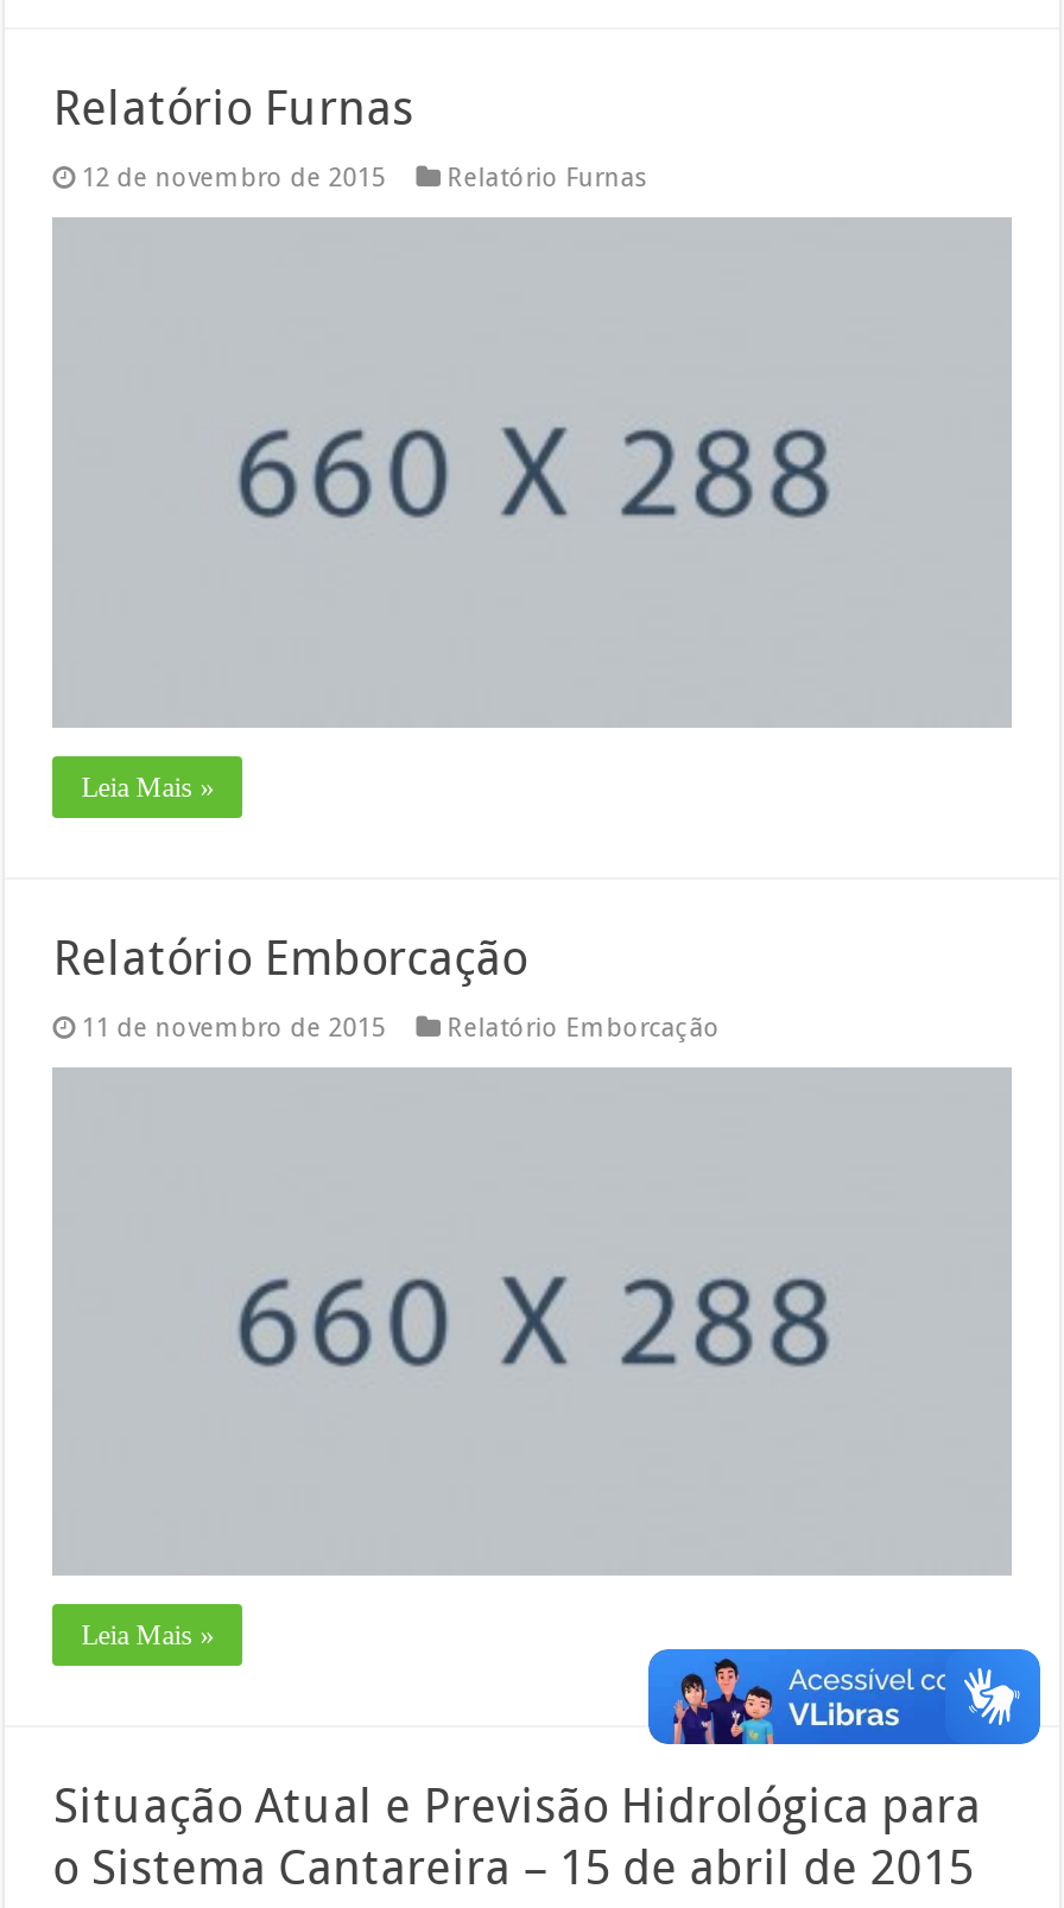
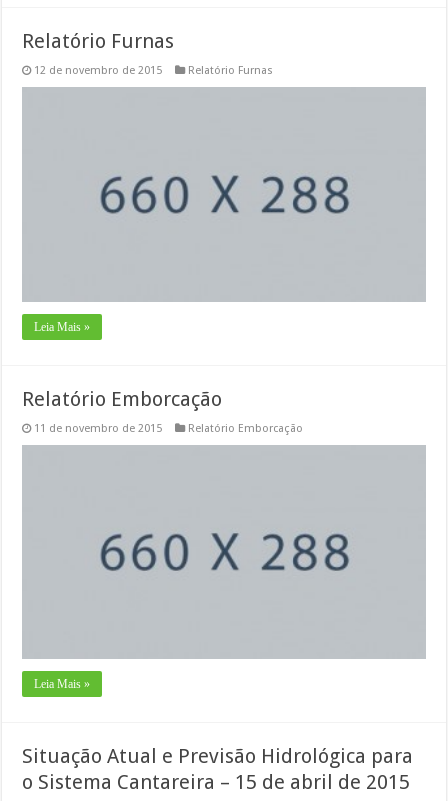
[646,1647,1043,1747] [image] -> none

